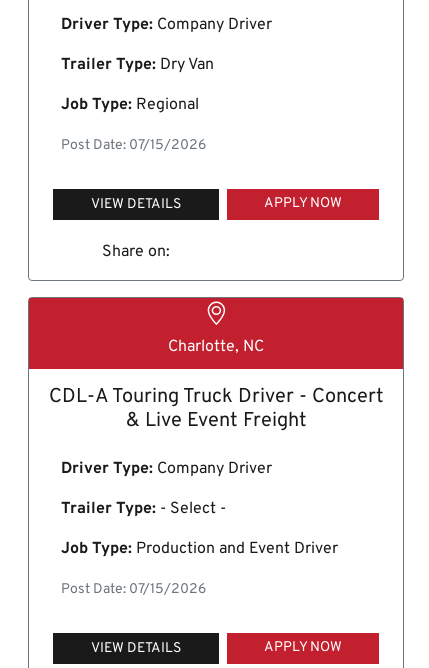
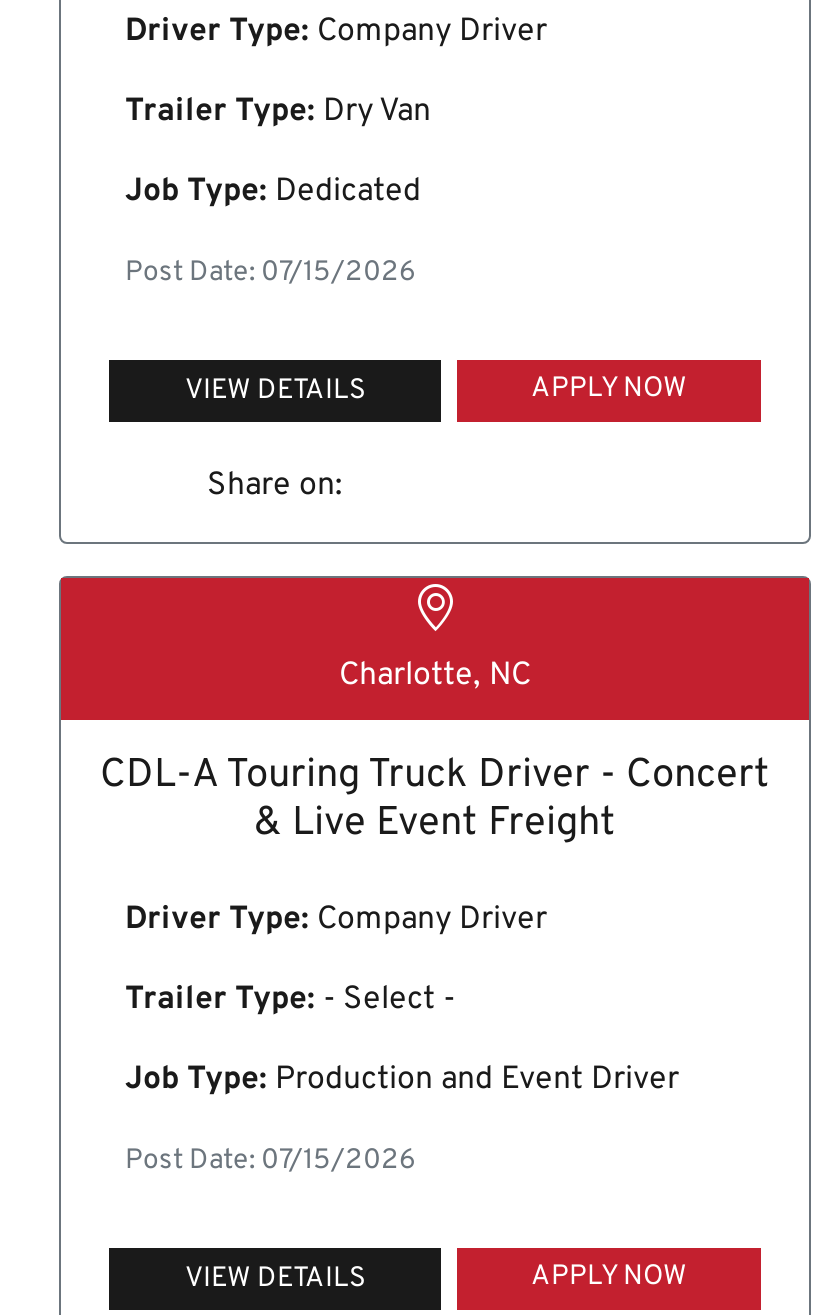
[61,95,199,115] Job Type: Regional -> [125,171,421,211] Job Type: Dedicated

